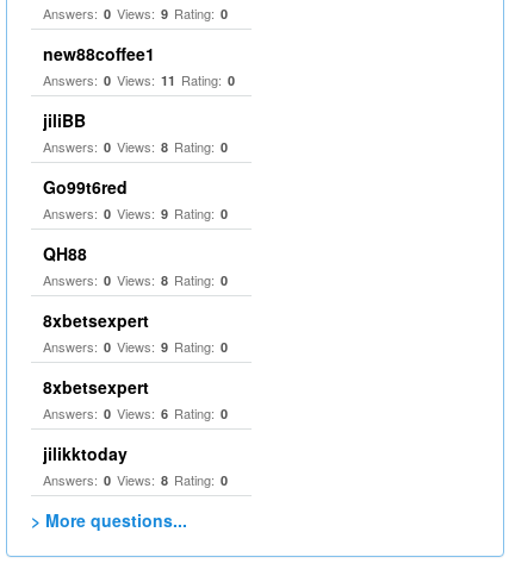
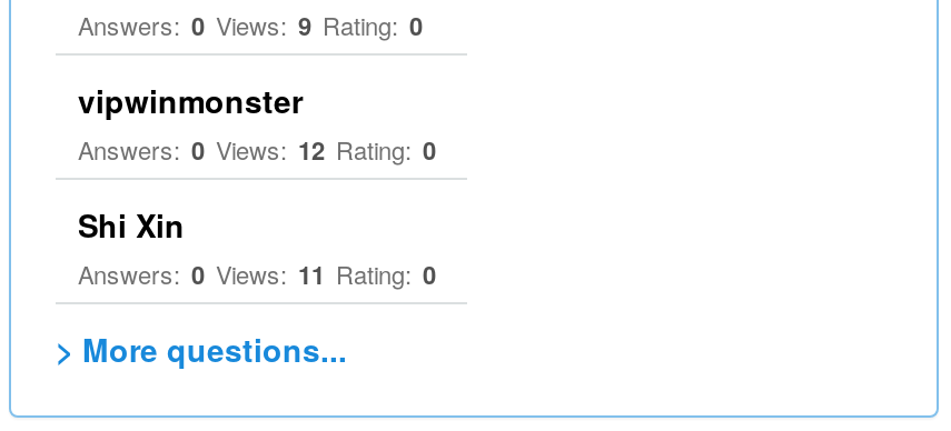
[43,42,155,65] new88coffee1 -> [78,78,436,247] vipwinmonster | Answers: 0 Views: 12 Rating: 0 | Shi Xin
moved [43,70,235,89] -> [78,255,436,291]: Answers: 0 Views: 11 Rating: 0
[43,108,228,489] jiliBB | Answers: 0 Views: 8 Rating: 0 | Go99t6red | Answers: 0 Views: 9 Rating: 0 | QH88 | Answers: 0 Views: 8 Rating: 0 | 8xbetsexpert | Answers: 0 Views: 9 Rating: 0 | 8xbetsexpert | Answers: 0 Views: 6 Rating: 0 | jilikktoday | Answers: 0 Views: 8 Rating: 0 -> none

